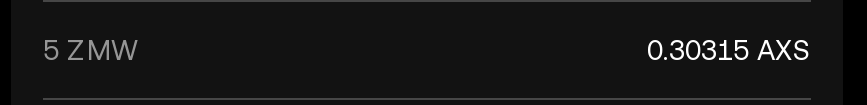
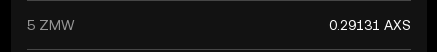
[647,34,811,66] 0.30315 AXS -> [329,17,411,33] 0.29131 AXS

